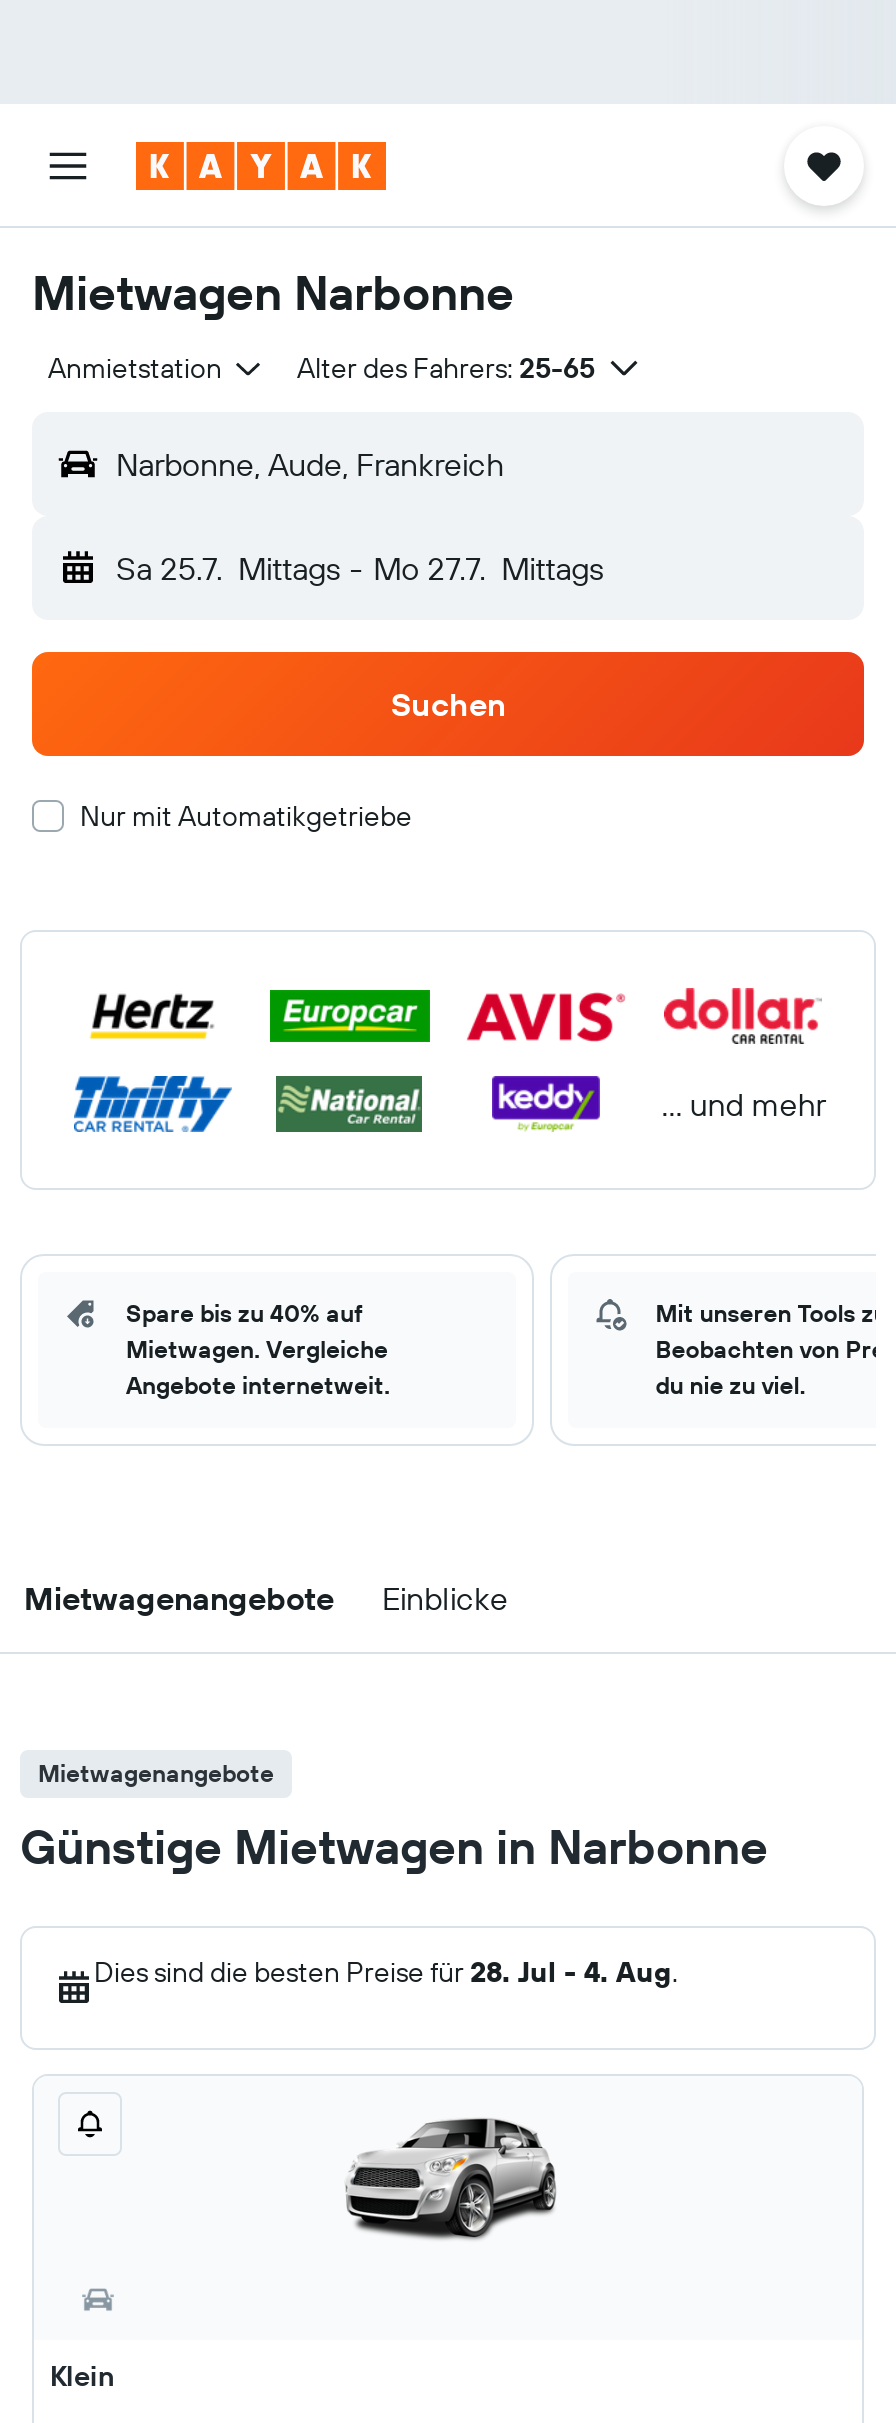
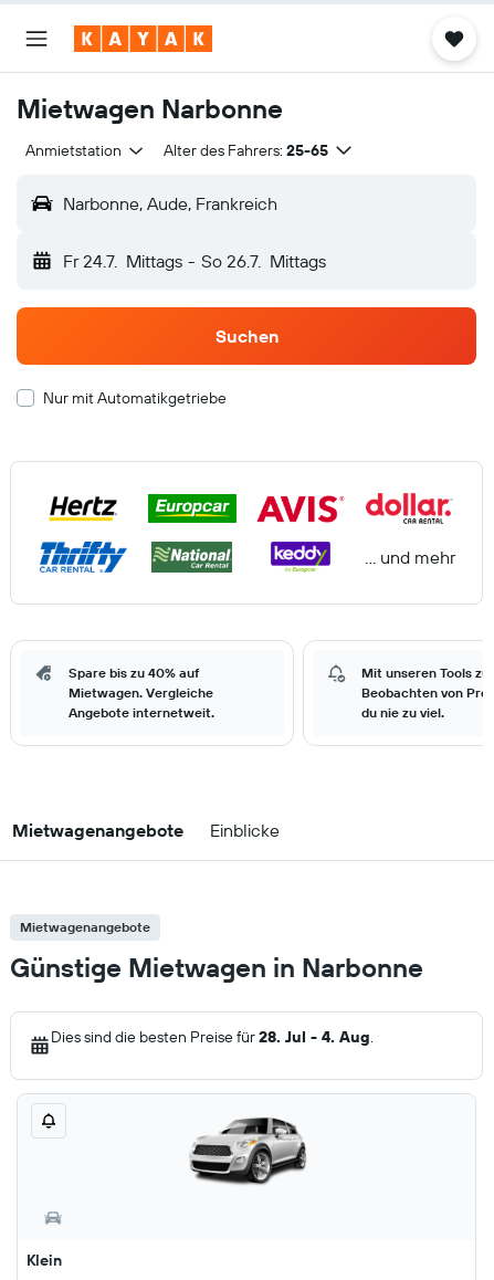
[116,548,603,588] Sa 25.7. Mittags - Mo 27.7. Mittags -> [63,250,326,272] Fr 24.7. Mittags - So 26.7. Mittags

